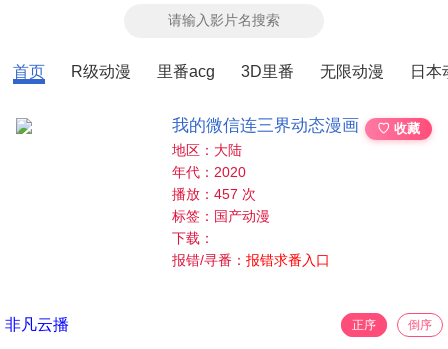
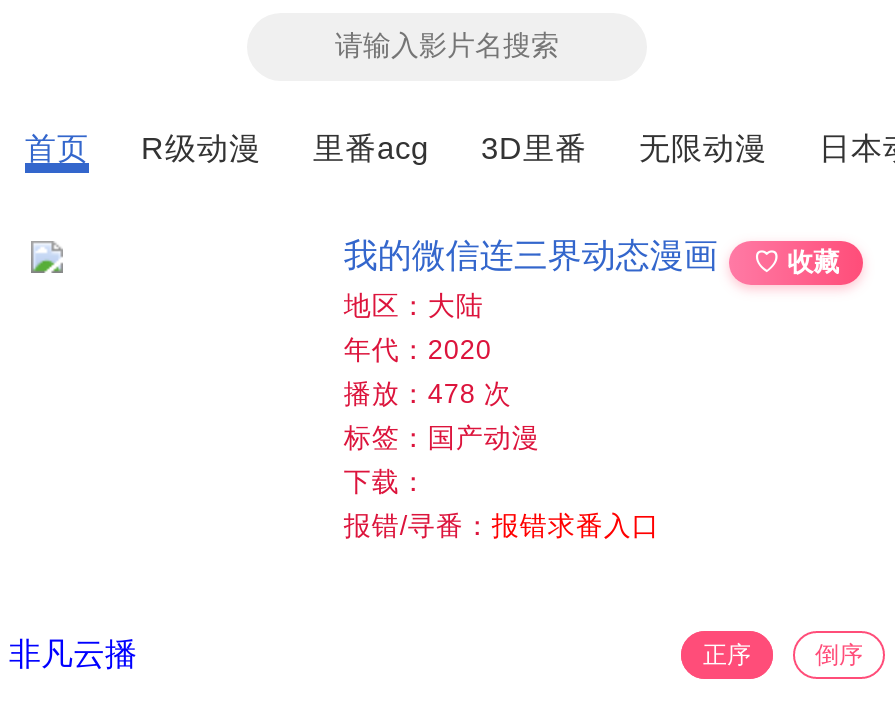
[172,187,256,202] 播放：457 次 -> [344,378,512,408] 播放：478 次

